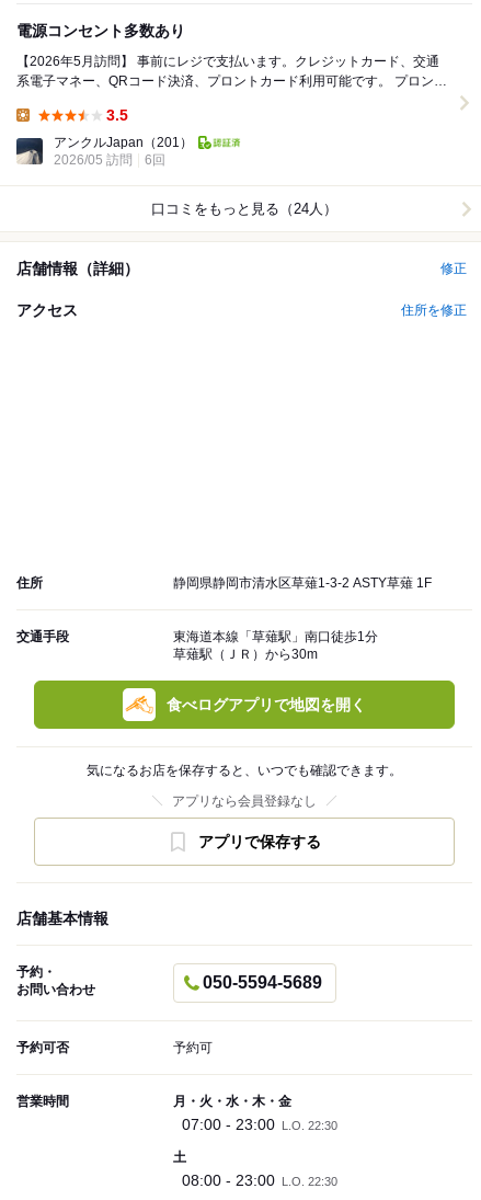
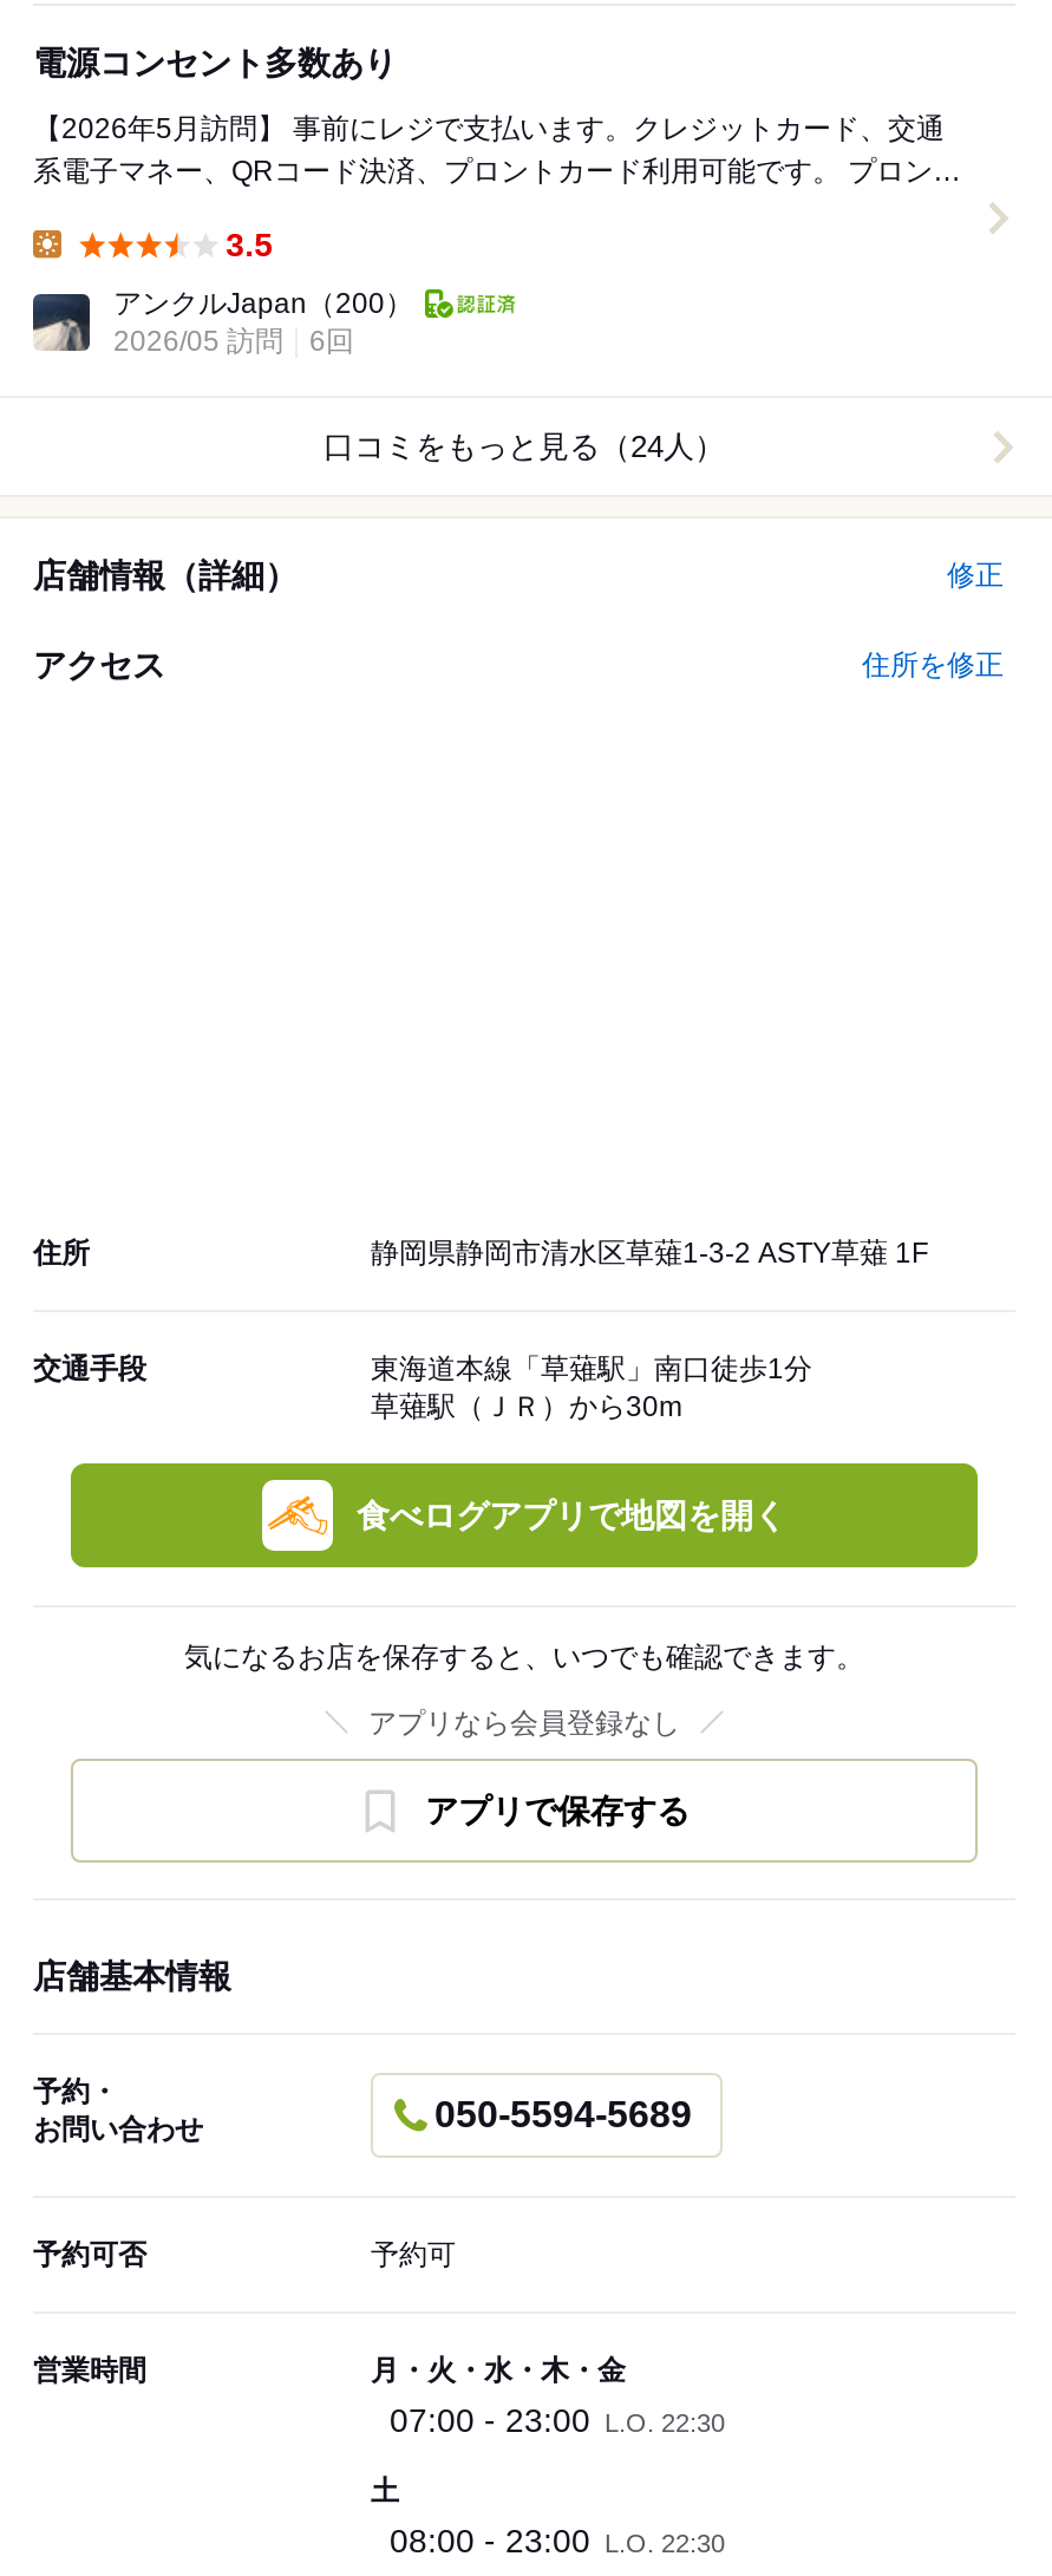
[54,135,193,150] アンクルJapan（201） -> [113,287,413,321] アンクルJapan（200）

